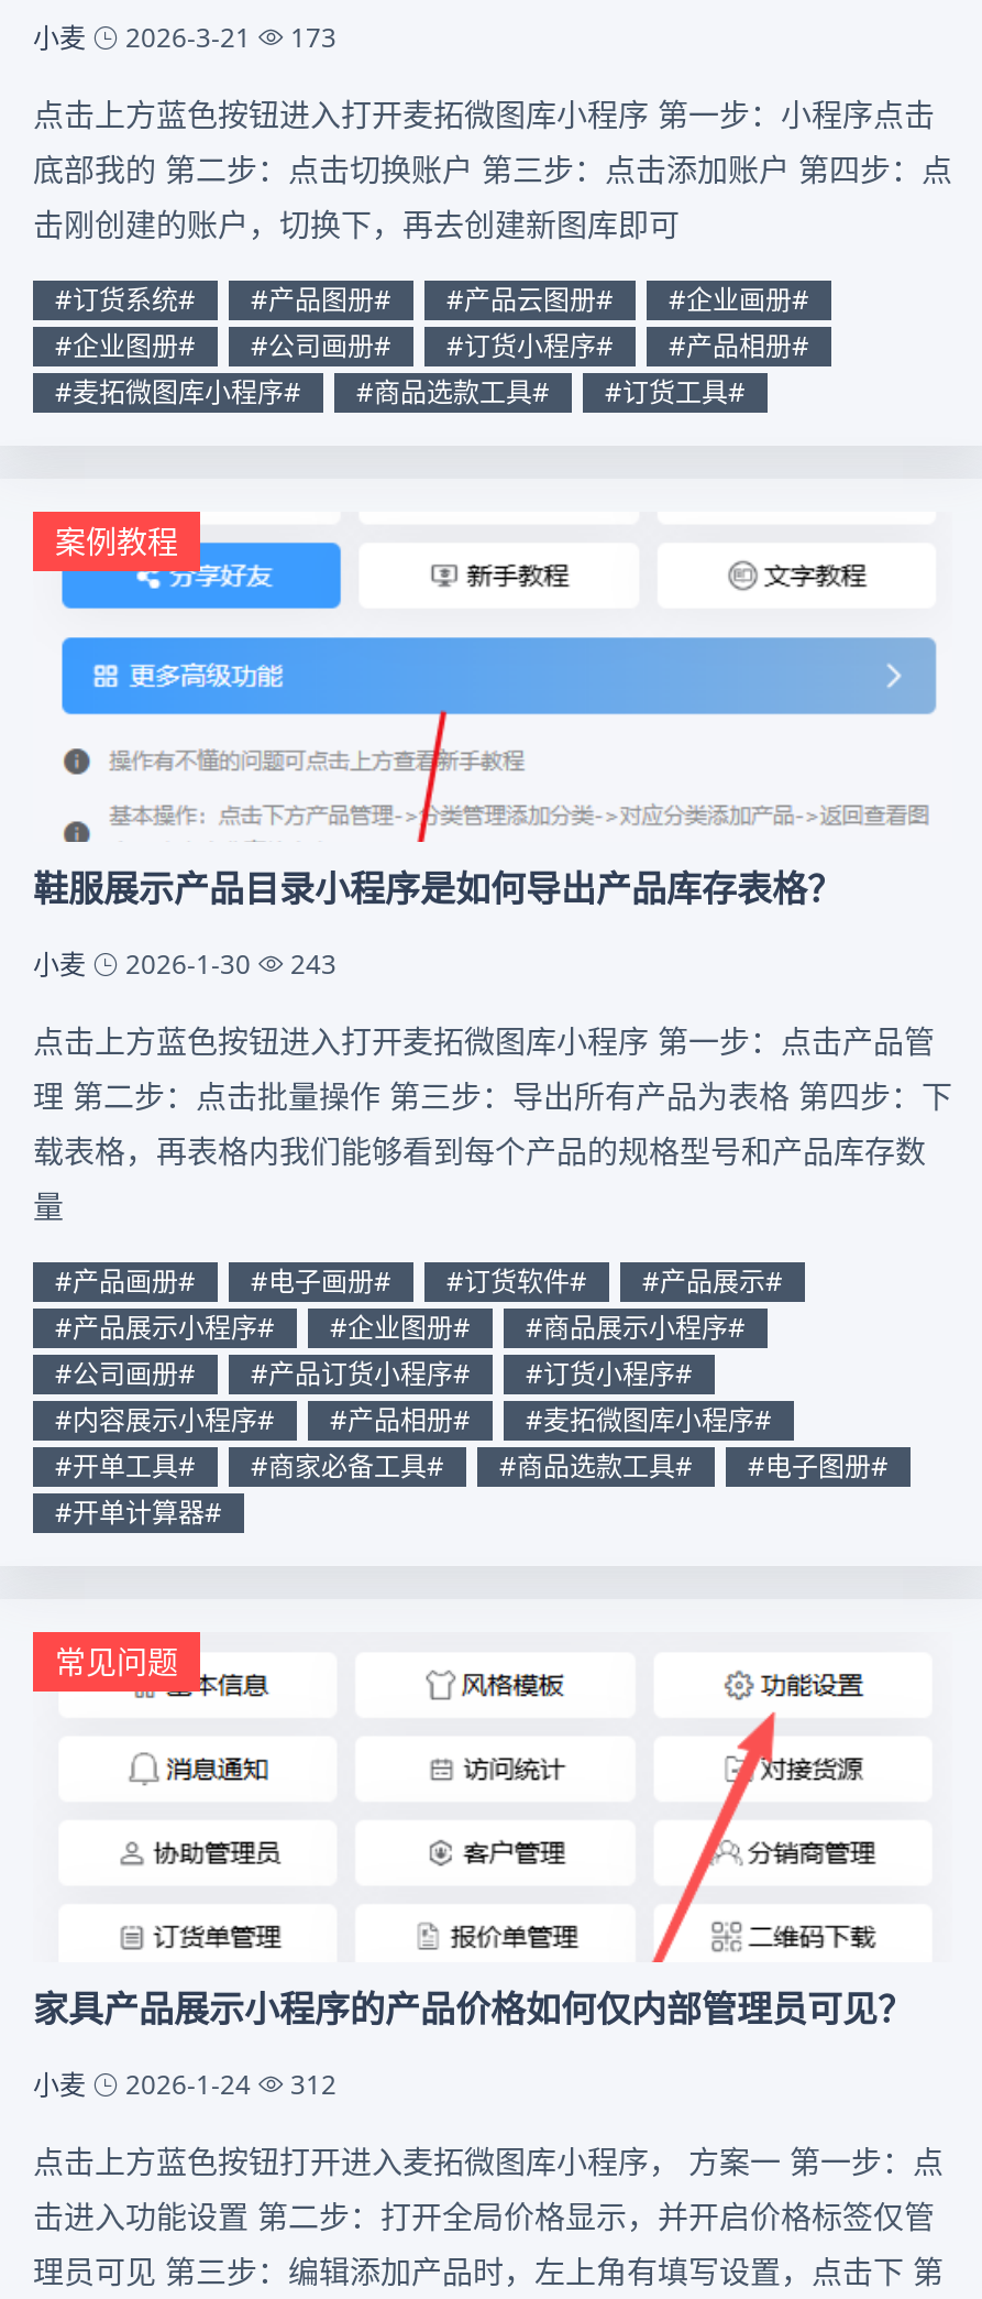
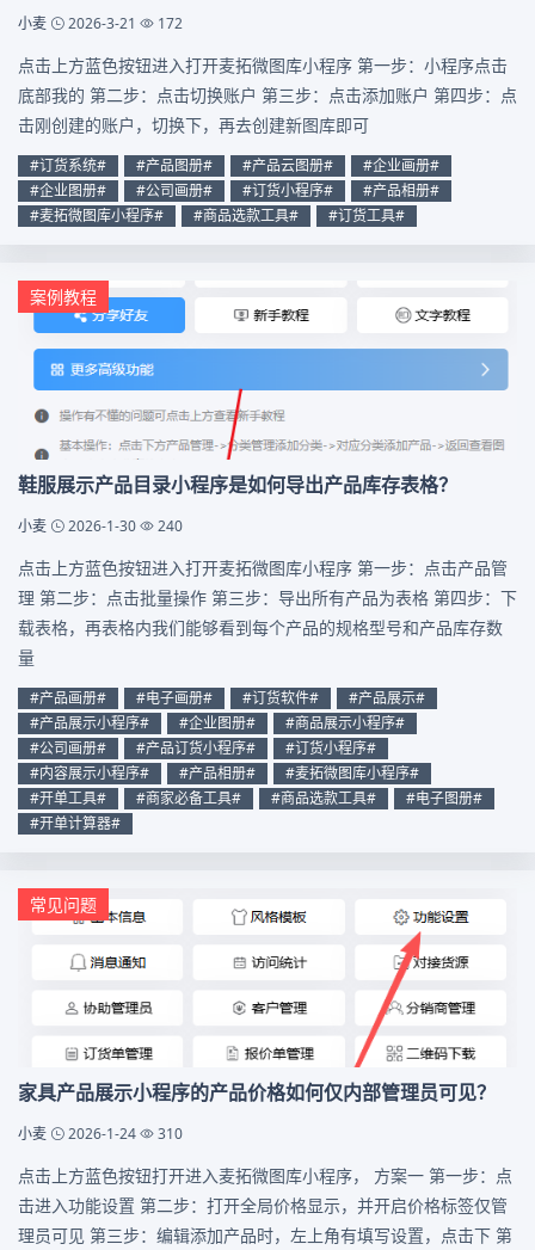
[33,19,336,56] 小麦 2026-3-21 173 -> [18,13,183,33] 小麦 2026-3-21 172
[33,945,336,983] 小麦 2026-1-30 243 -> [18,516,183,536] 小麦 2026-1-30 240
[33,2066,336,2103] 小麦 2026-1-24 312 -> [18,1123,183,1144] 小麦 2026-1-24 310

